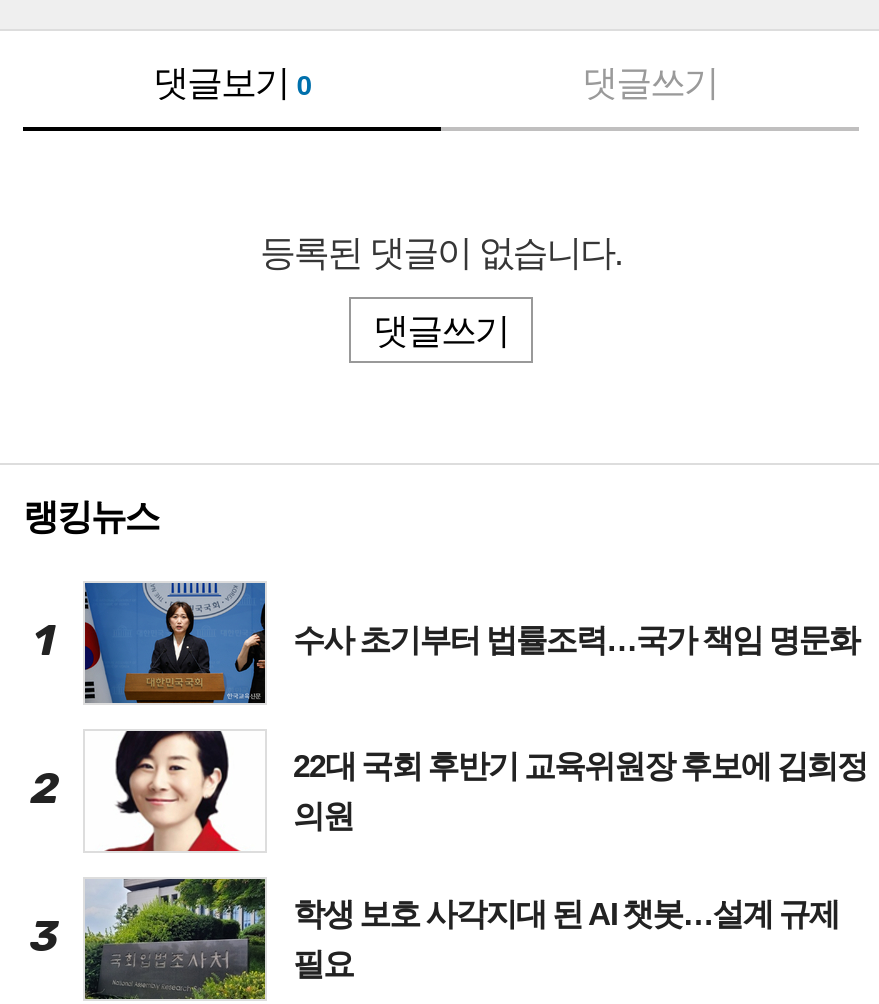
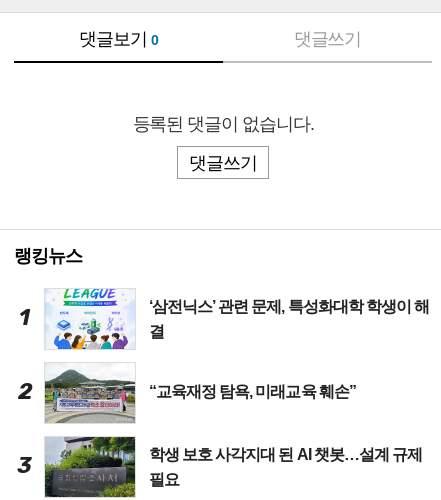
[83,581,859,705] [image] | 수사 초기부터 법률조력…국가 책임 명문화 -> [45,288,429,350] [image] | ‘삼전닉스’ 관련 문제, 특성화대학 학생이 해 | 결
[85,729,867,853] [image] | 22대 국회 후반기 교육위원장 후보에 김희정 | 의원 -> [44,363,356,424] [image] | “교육재정 탐욕, 미래교육 훼손”

